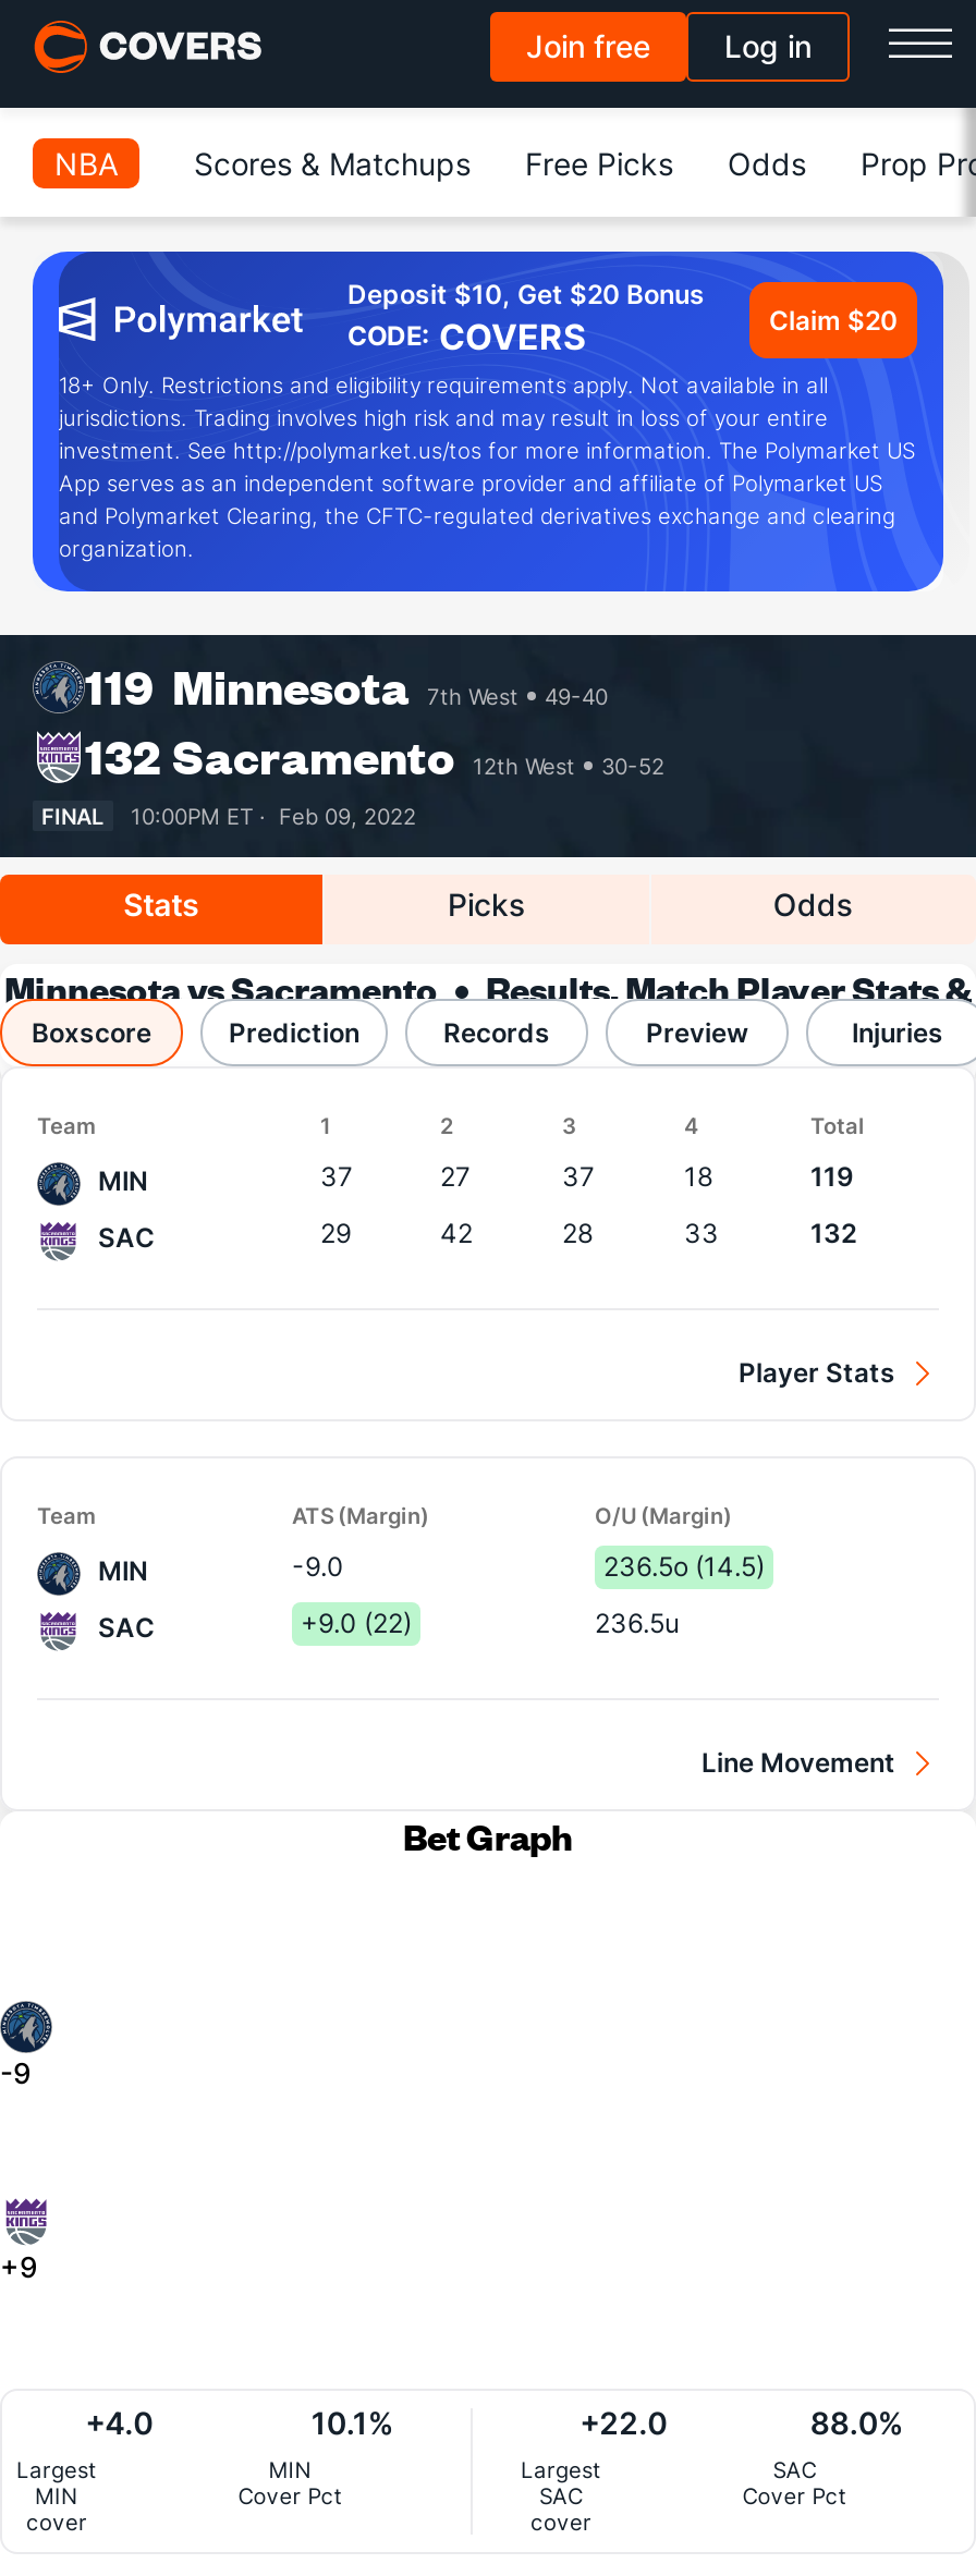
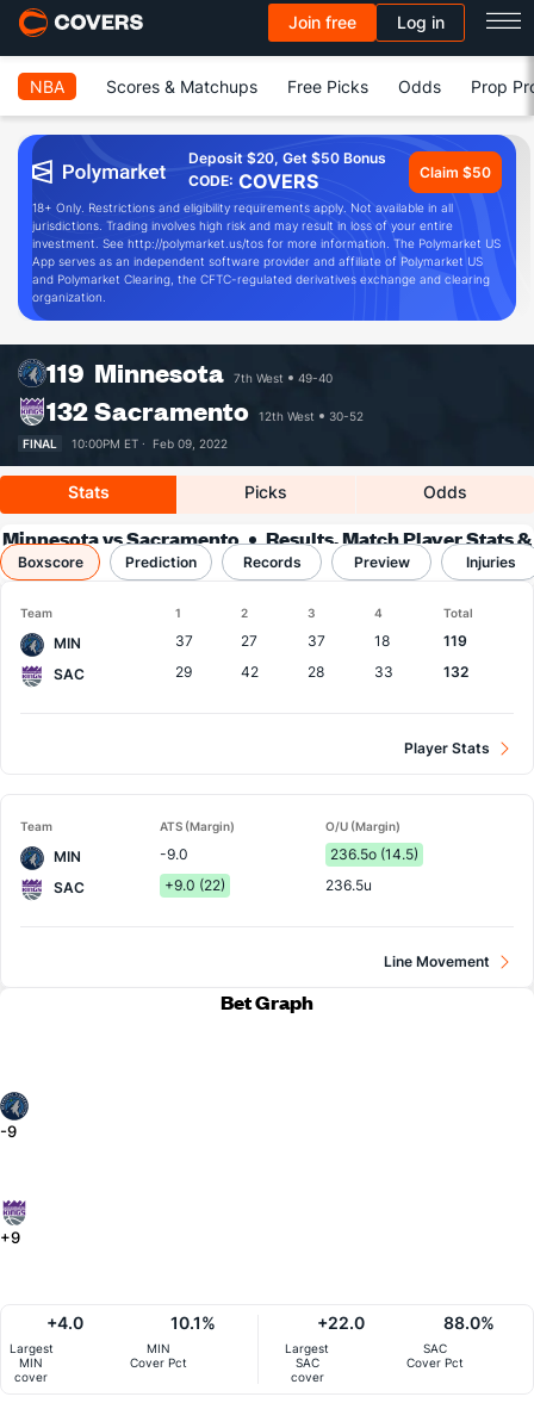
[347,278,705,310] Deposit $10, Get $20 Bonus -> [188,149,386,167] Deposit $20, Get $50 Bonus
[769,303,898,335] Claim $20 -> [420,163,491,181] Claim $50

